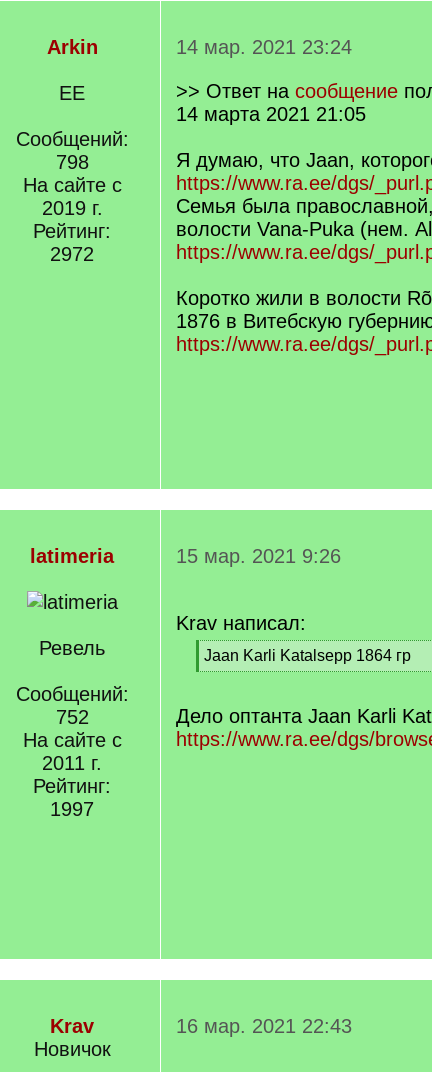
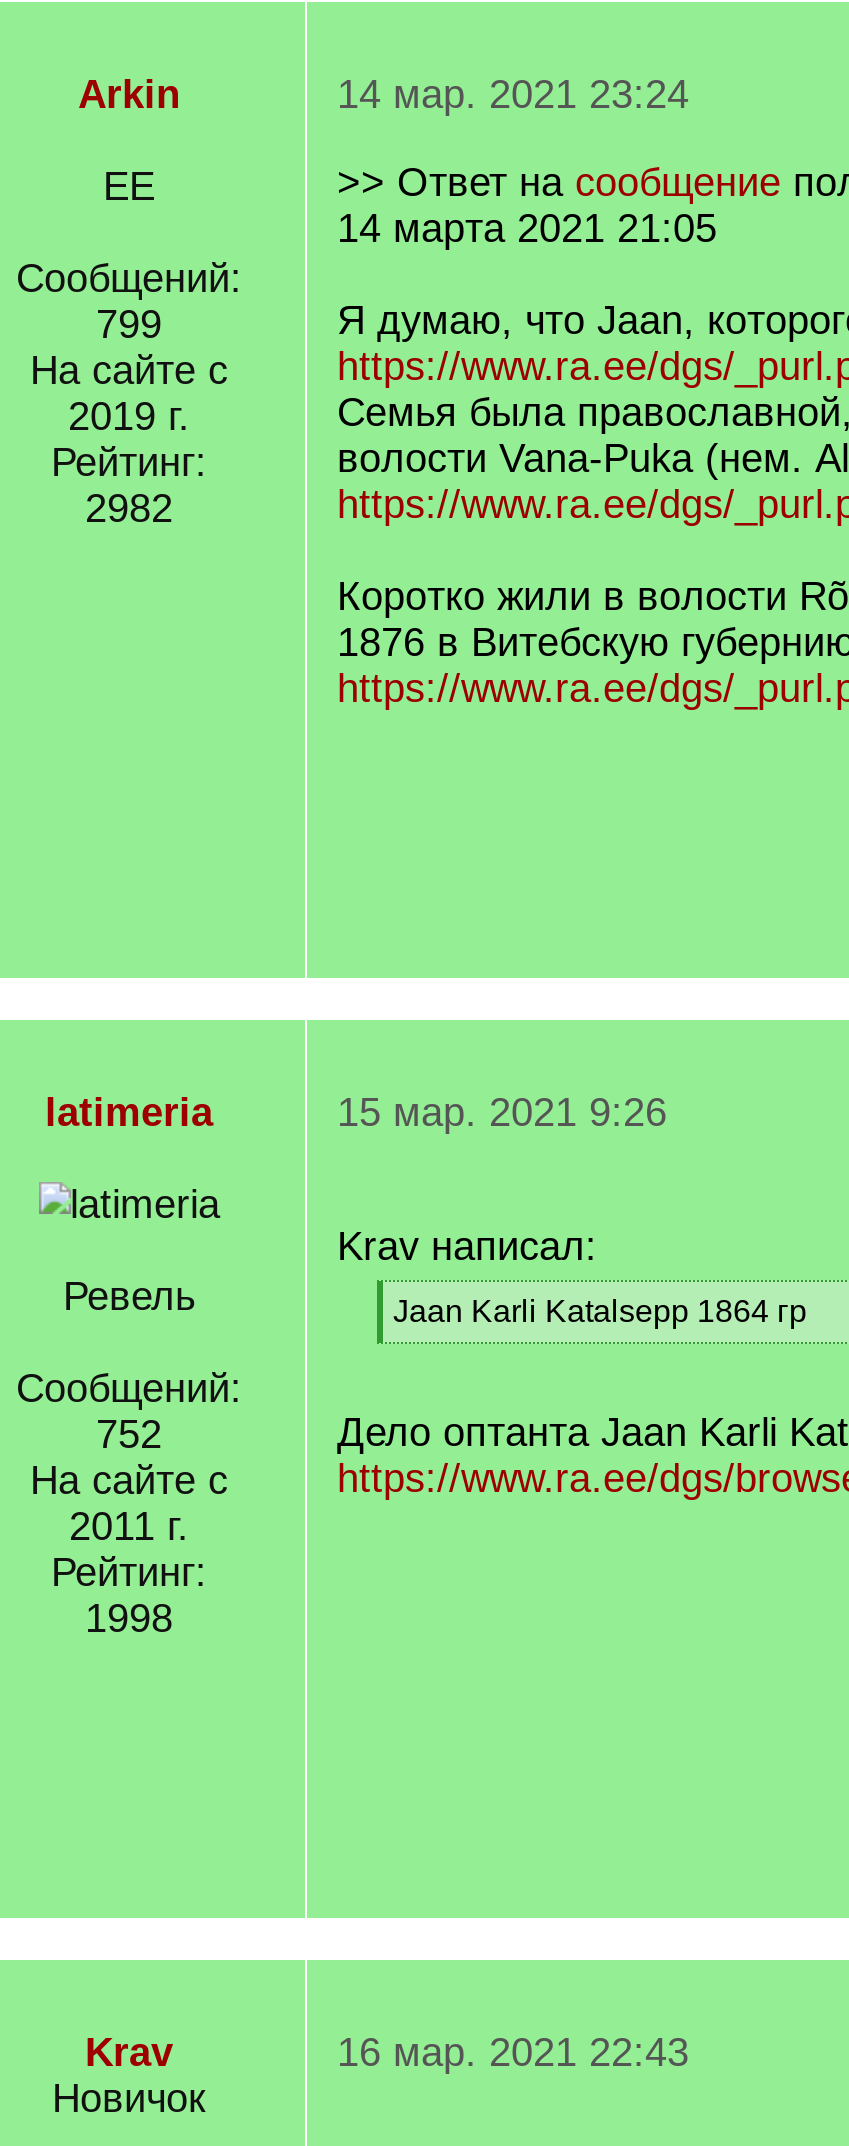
[55,151,88,173] 798 -> [96,302,162,346] 799
[50,243,94,265] 2972 -> [85,486,173,530] 2982
[50,798,94,820] 1997 -> [85,1596,173,1640] 1998

